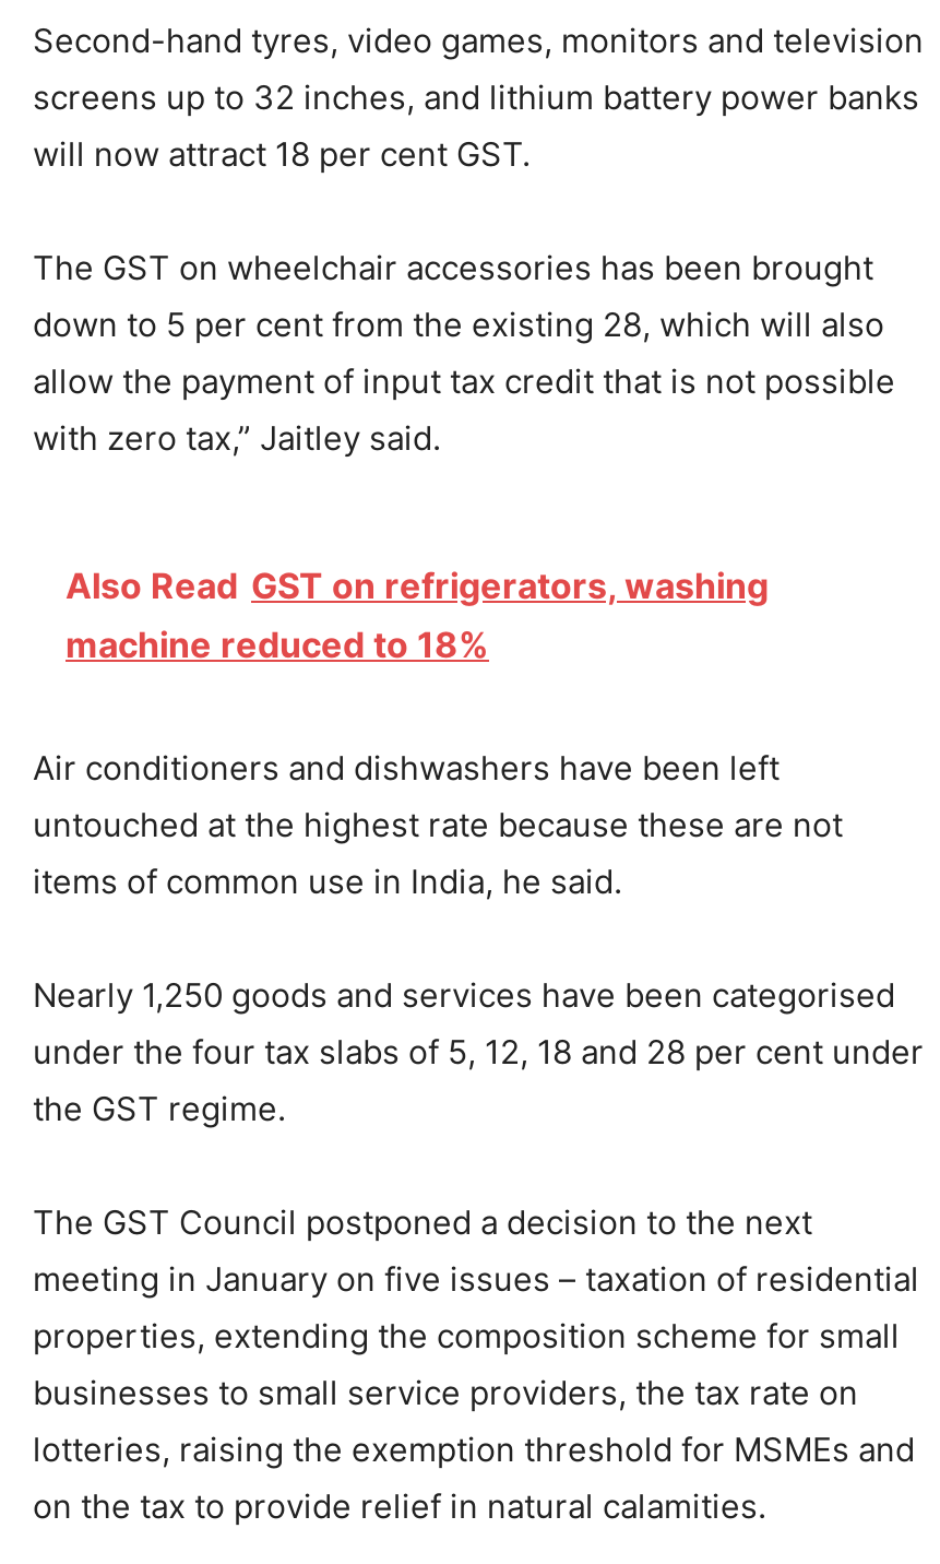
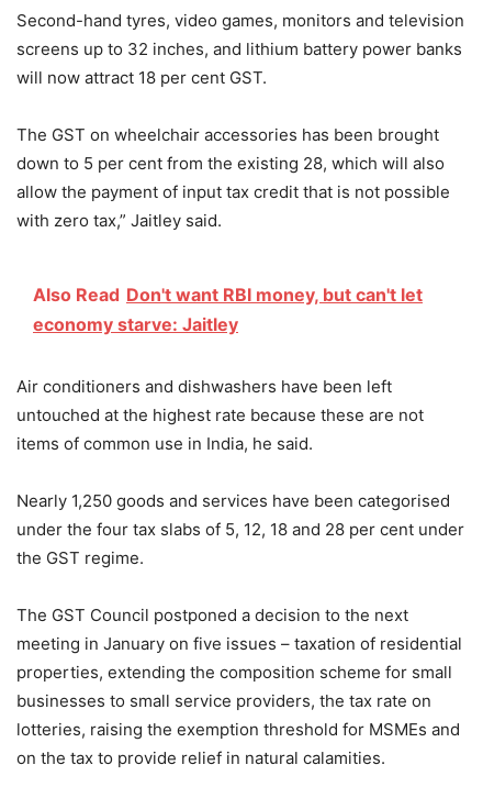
[66,563,769,666] Also Read GST on refrigerators, washing | machine reduced to 18% -> [33,283,423,335] Also Read Don't want RBI money, but can't let | economy starve: Jaitley

